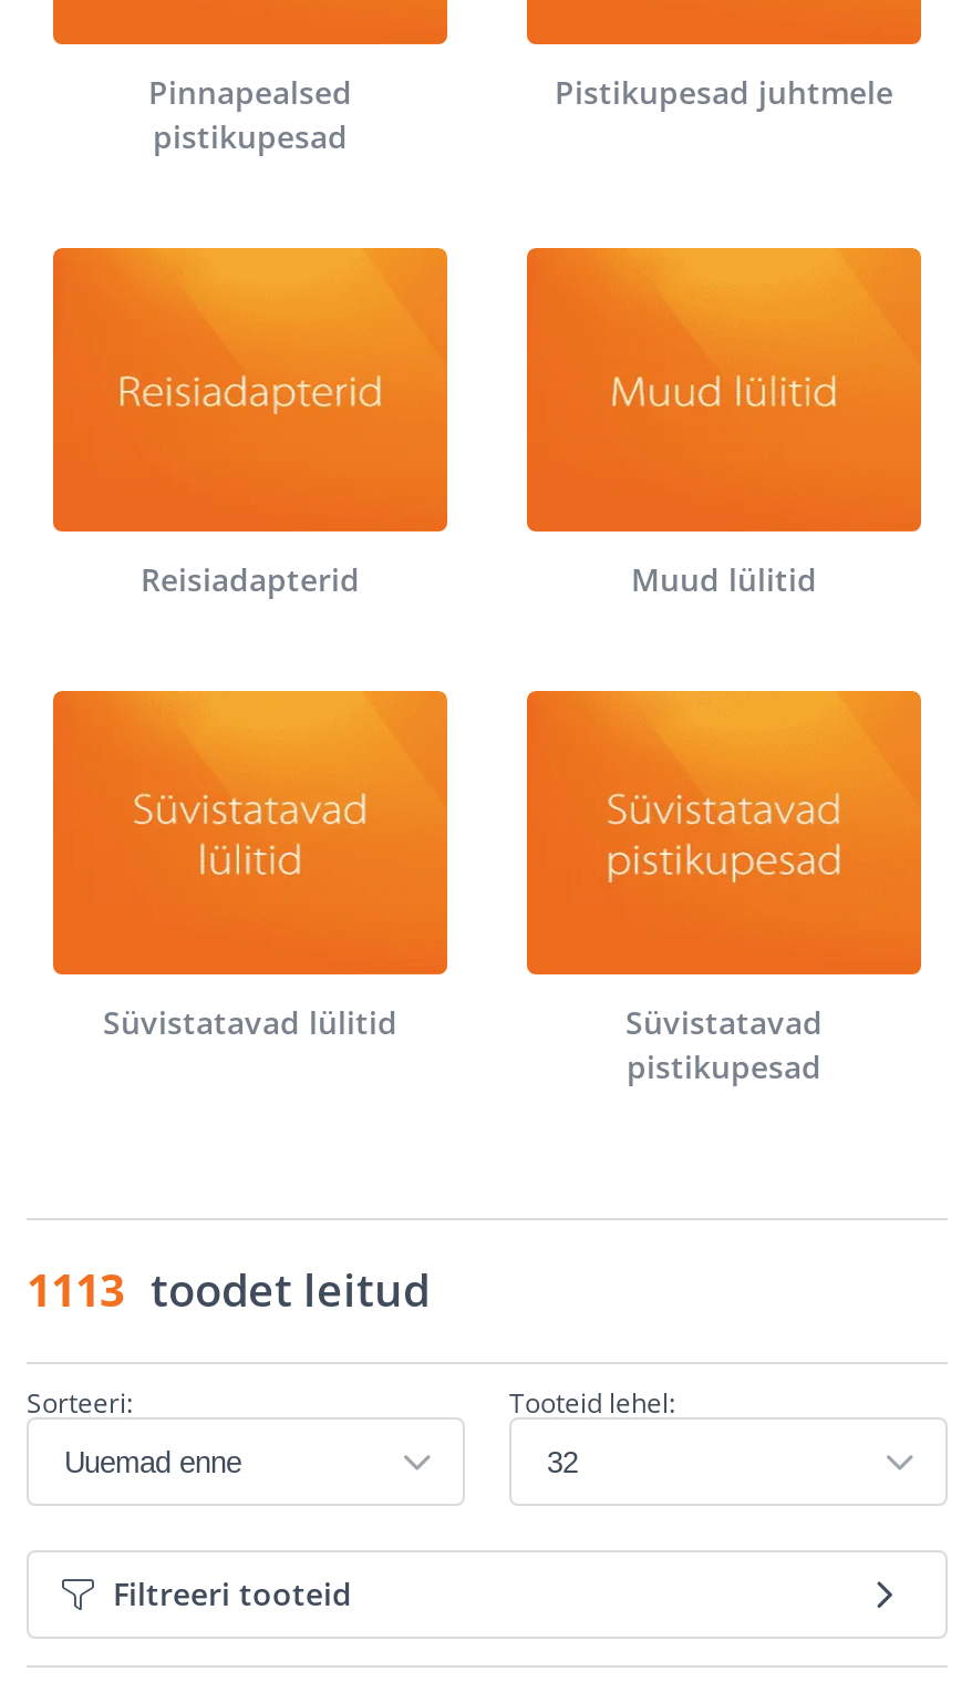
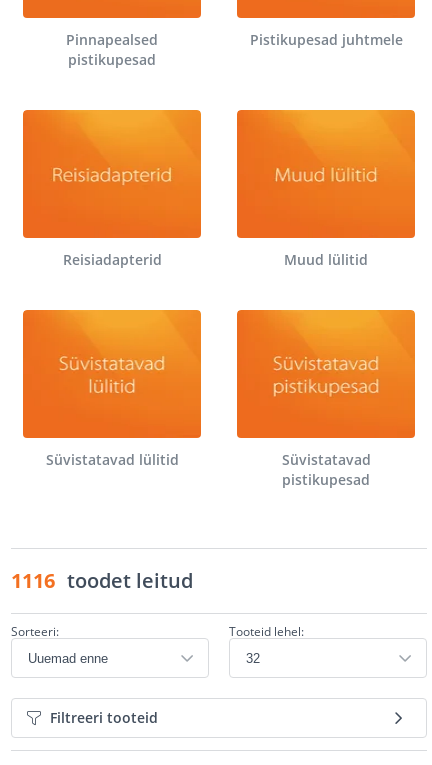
[27,1260,430,1320] 1113 toodet leitud -> [11,567,193,594] 1116 toodet leitud

